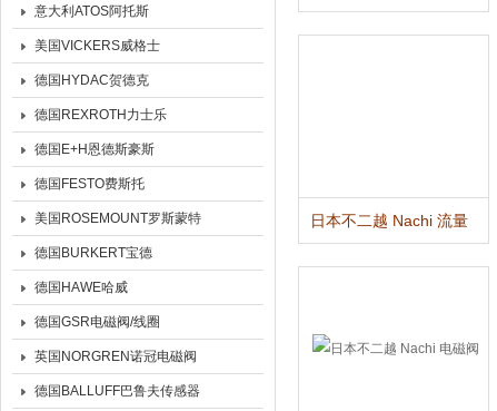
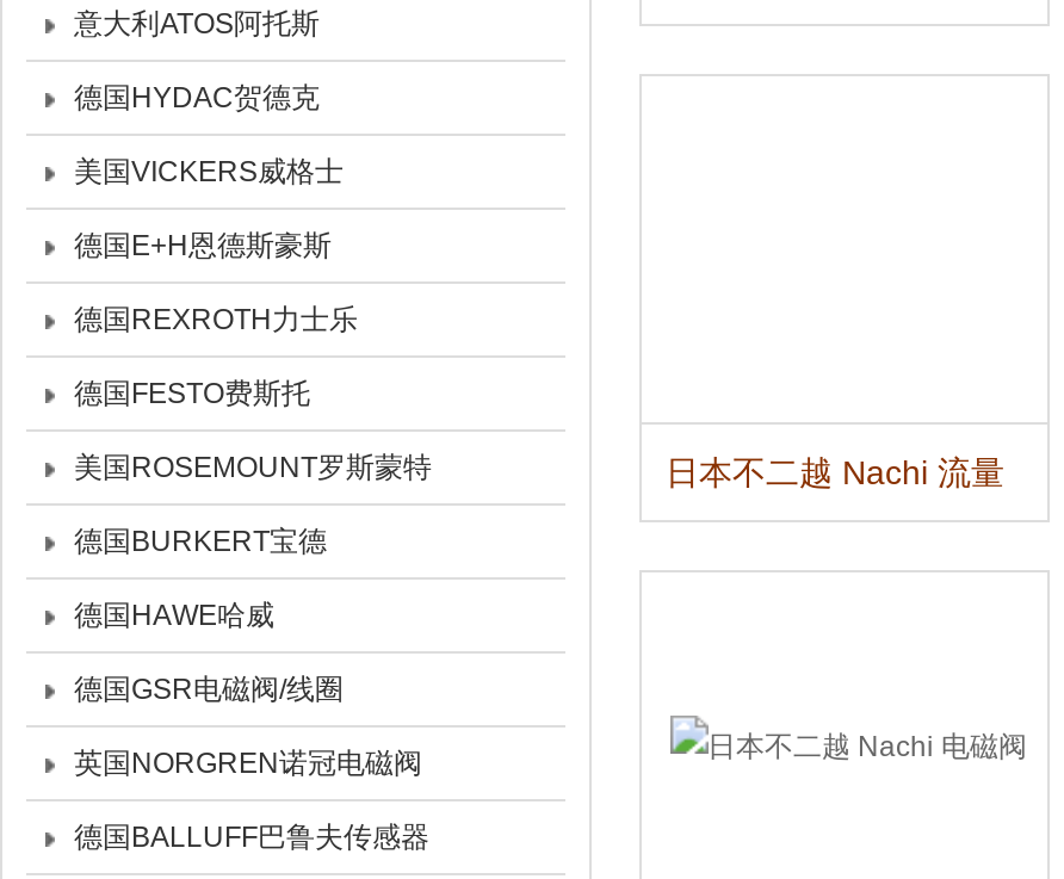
moved [34,38,160,53] -> [74,155,344,188]: 美国VICKERS威格士
moved [34,72,149,88] -> [74,81,320,114]: 德国HYDAC贺德克
moved [34,107,167,123] -> [74,303,358,336]: 德国REXROTH力士乐
moved [34,141,155,157] -> [74,229,332,262]: 德国E+H恩德斯豪斯

